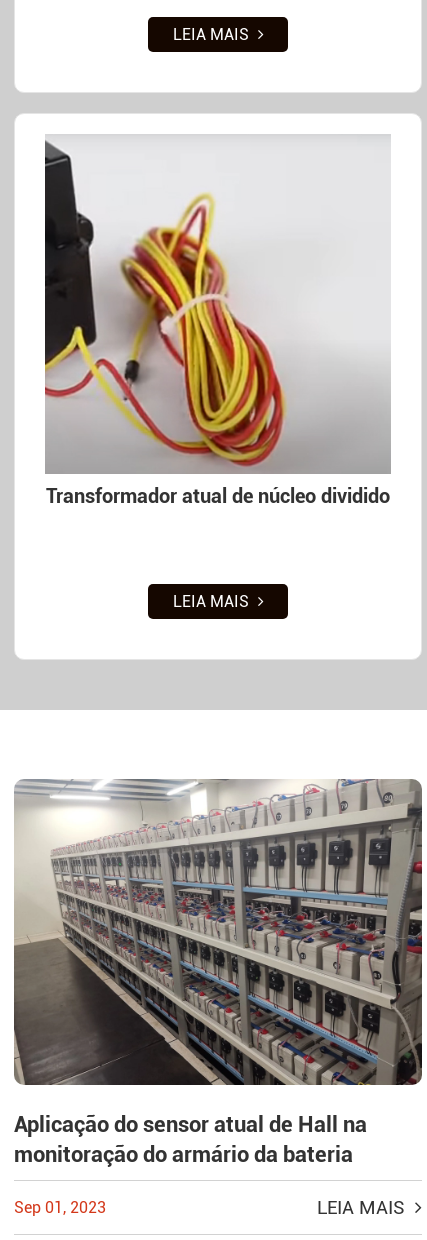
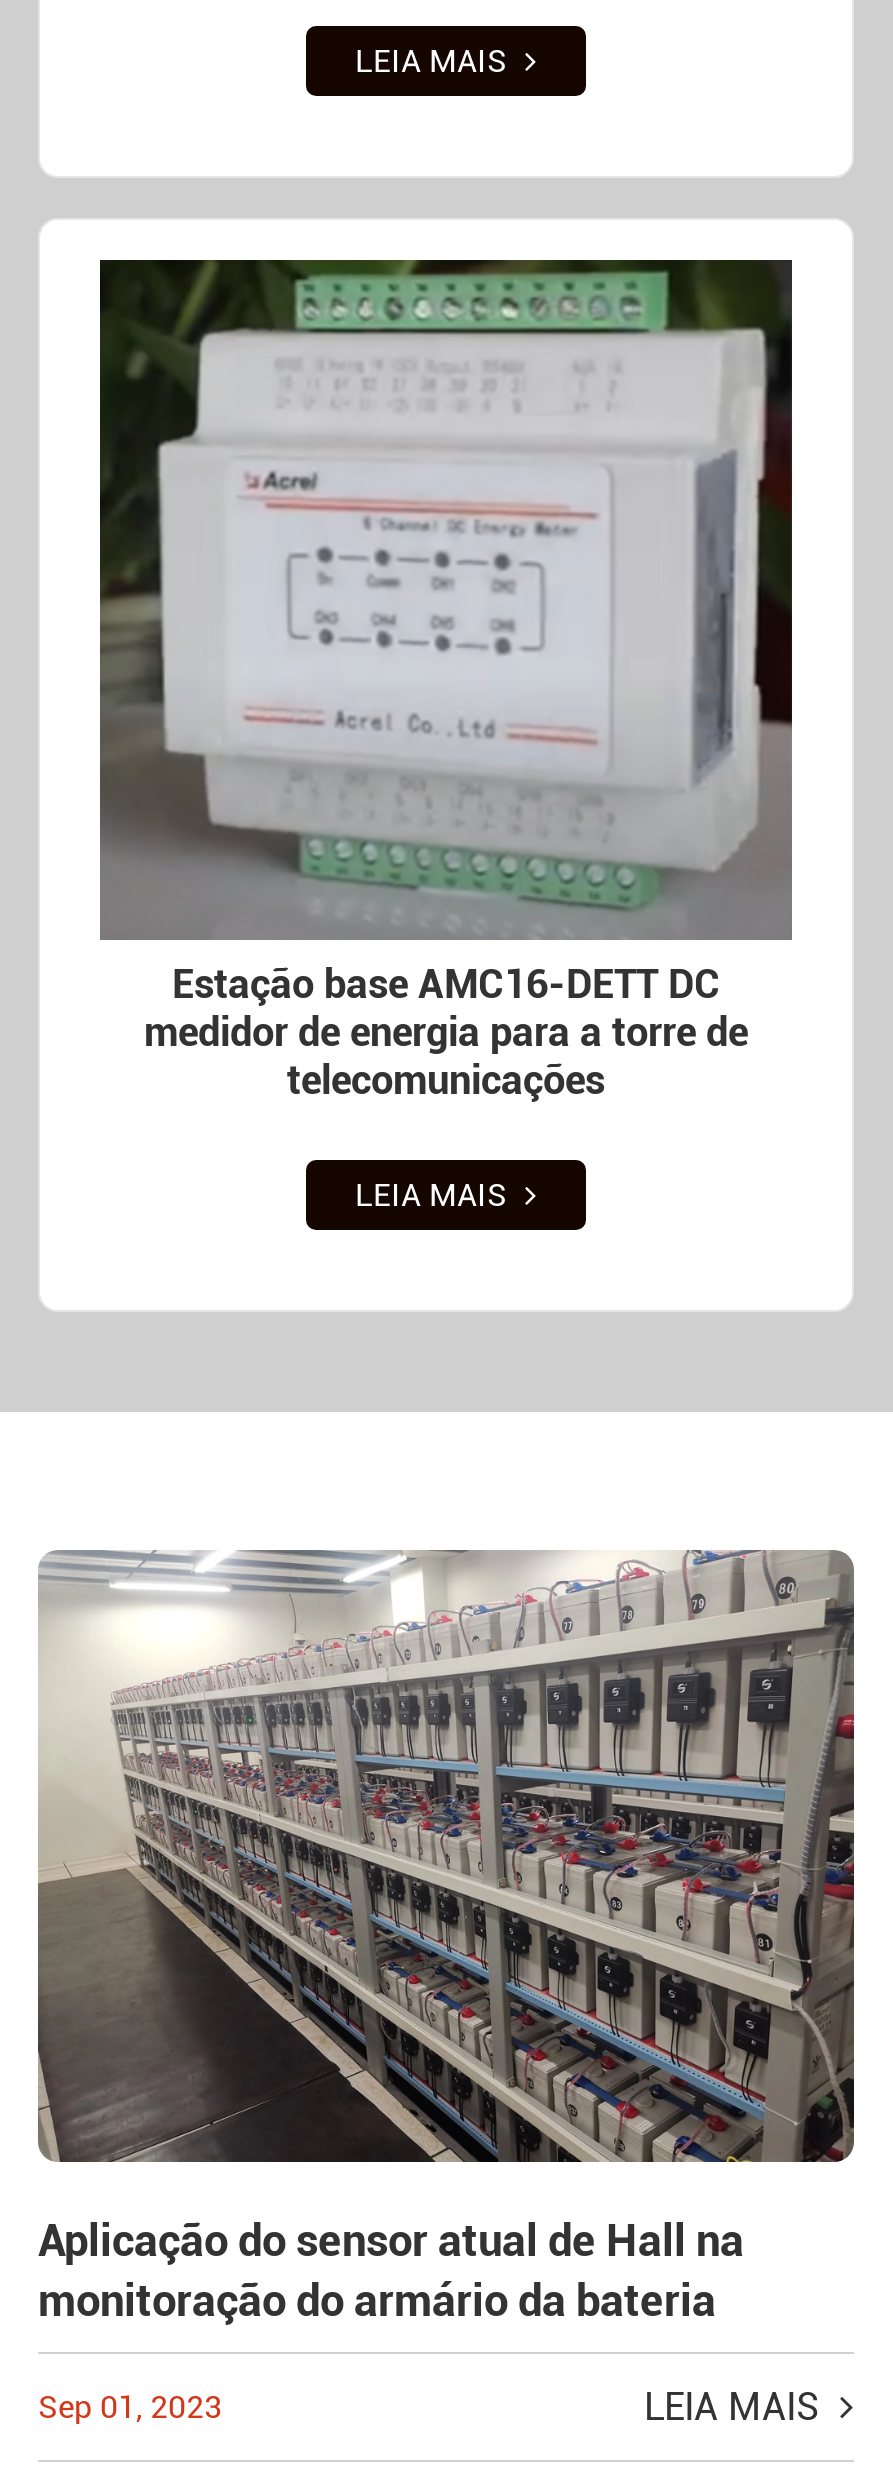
[44,134,391,508] [image] | Transformador atual de núcleo dividido -> [98,258,794,1104] [image] | Estação base AMC16-DETT DC | medidor de energia para a torre de | telecomunicações

